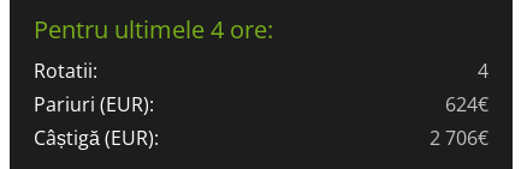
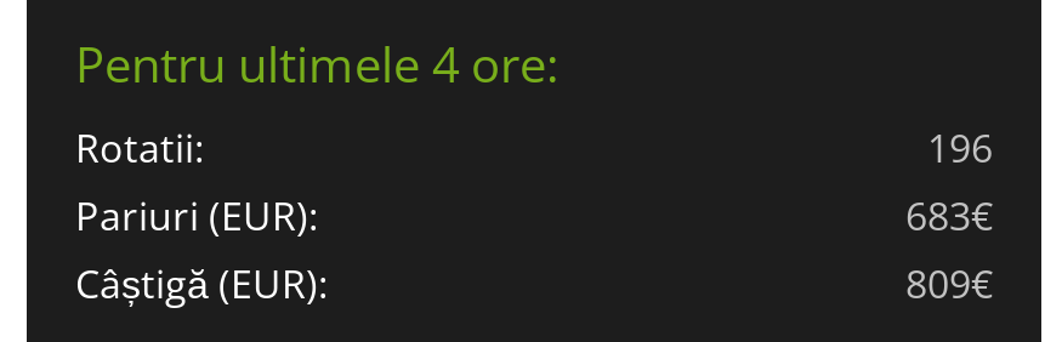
[478,58,488,84] 4 -> [927,120,993,174] 196
[445,91,488,118] 624€ -> [905,188,993,242] 683€
[430,125,488,151] 2 706€ -> [905,256,993,309] 809€

